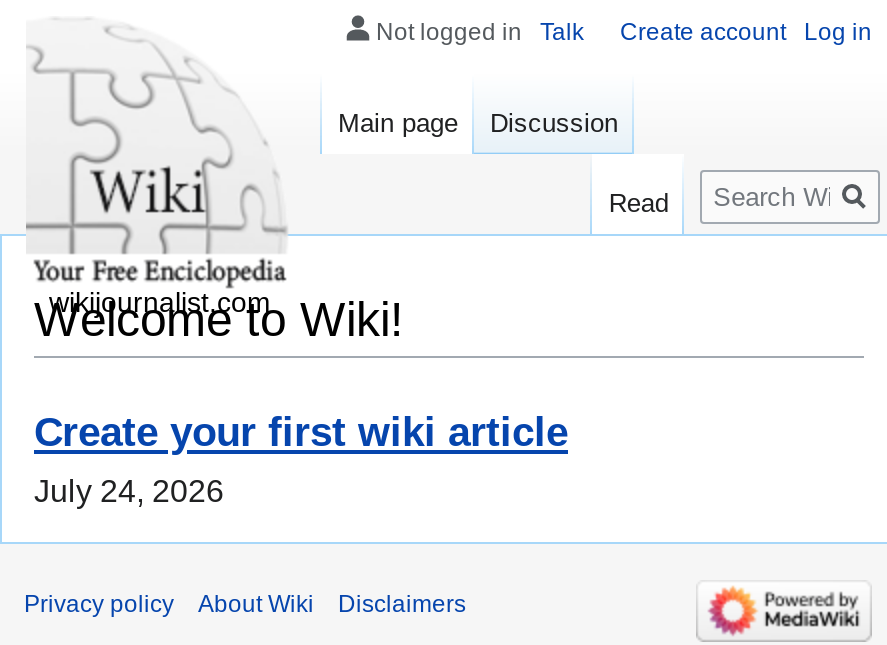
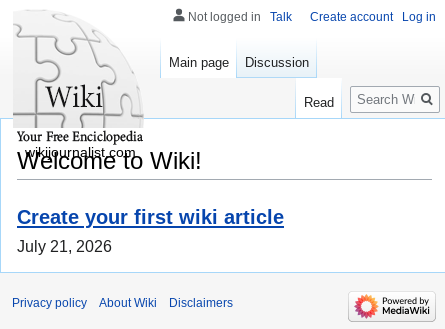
[34,475,224,509] July 24, 2026 -> [17,238,112,255] July 21, 2026

